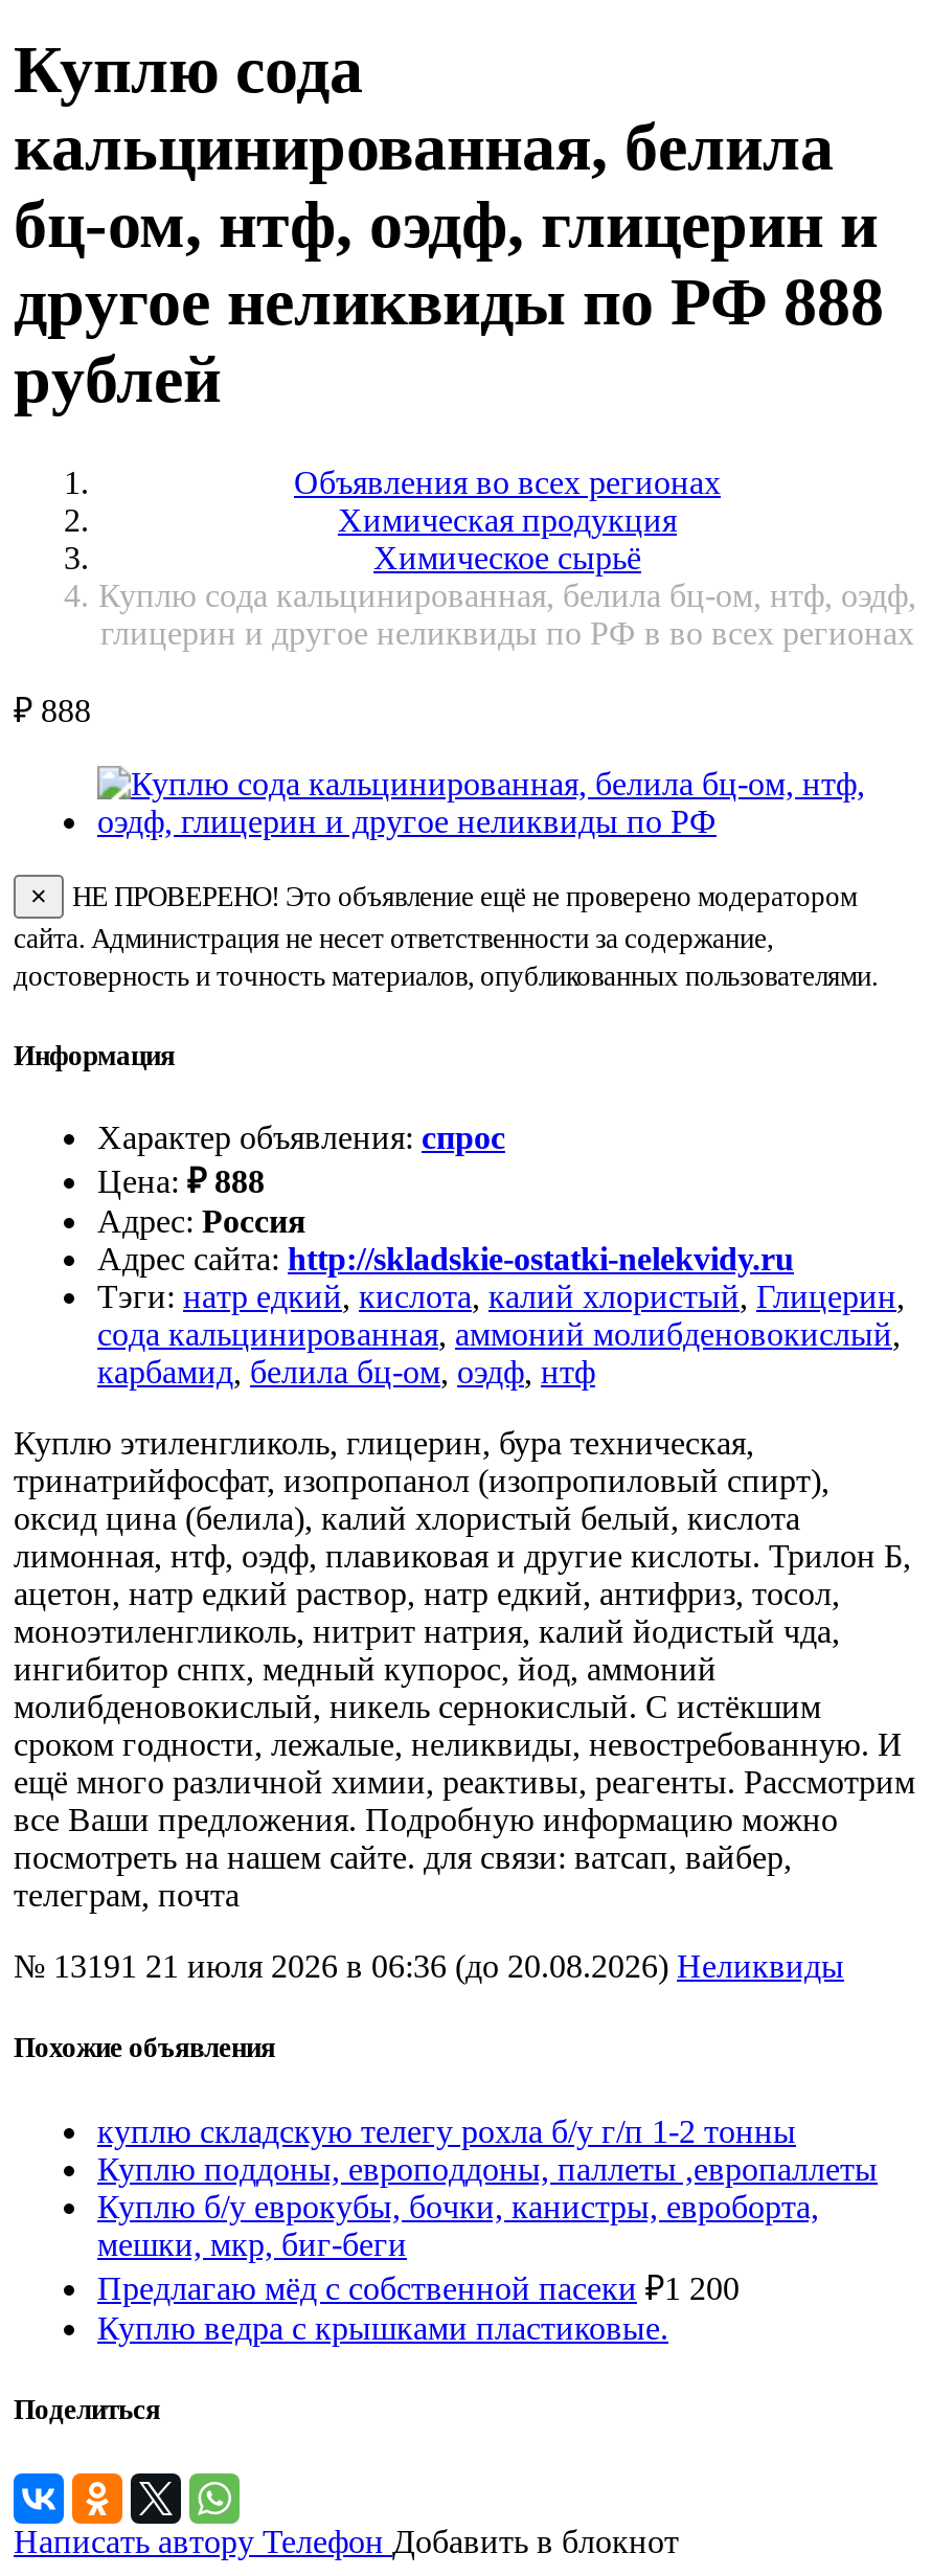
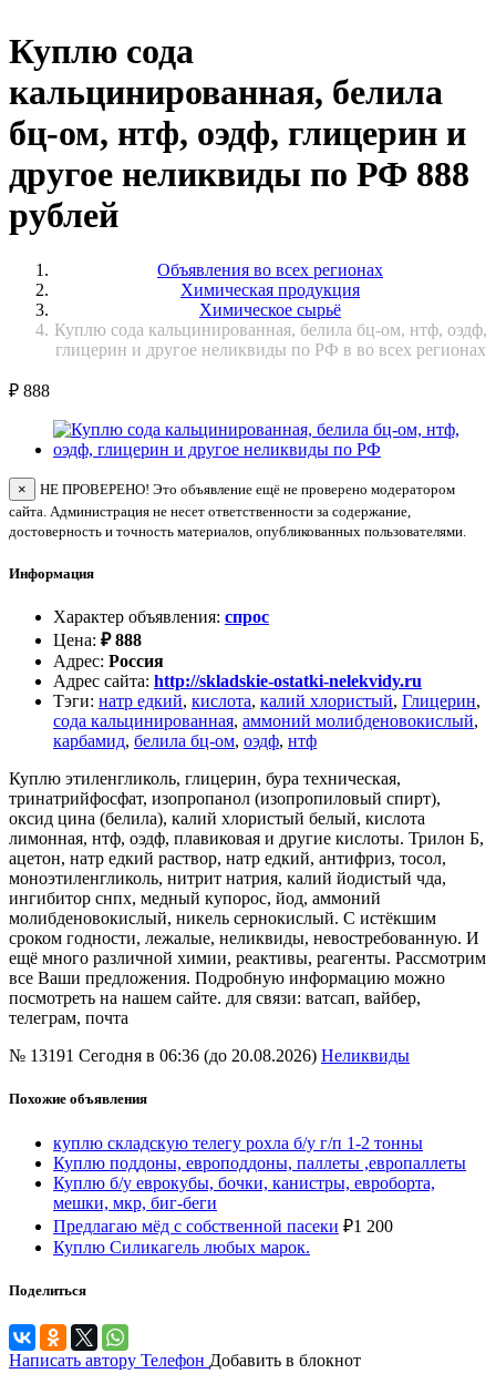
[14,1949,844,1984] № 13191 21 июля 2026 в 06:36 (до 20.08.2026) Неликвиды -> [9,1046,410,1065] № 13191 Сегодня в 06:36 (до 20.08.2026) Неликвиды
[97,2309,668,2345] Куплю ведра с крышками пластиковые. -> [53,1237,310,1256] Куплю Силикагель любых марок.

